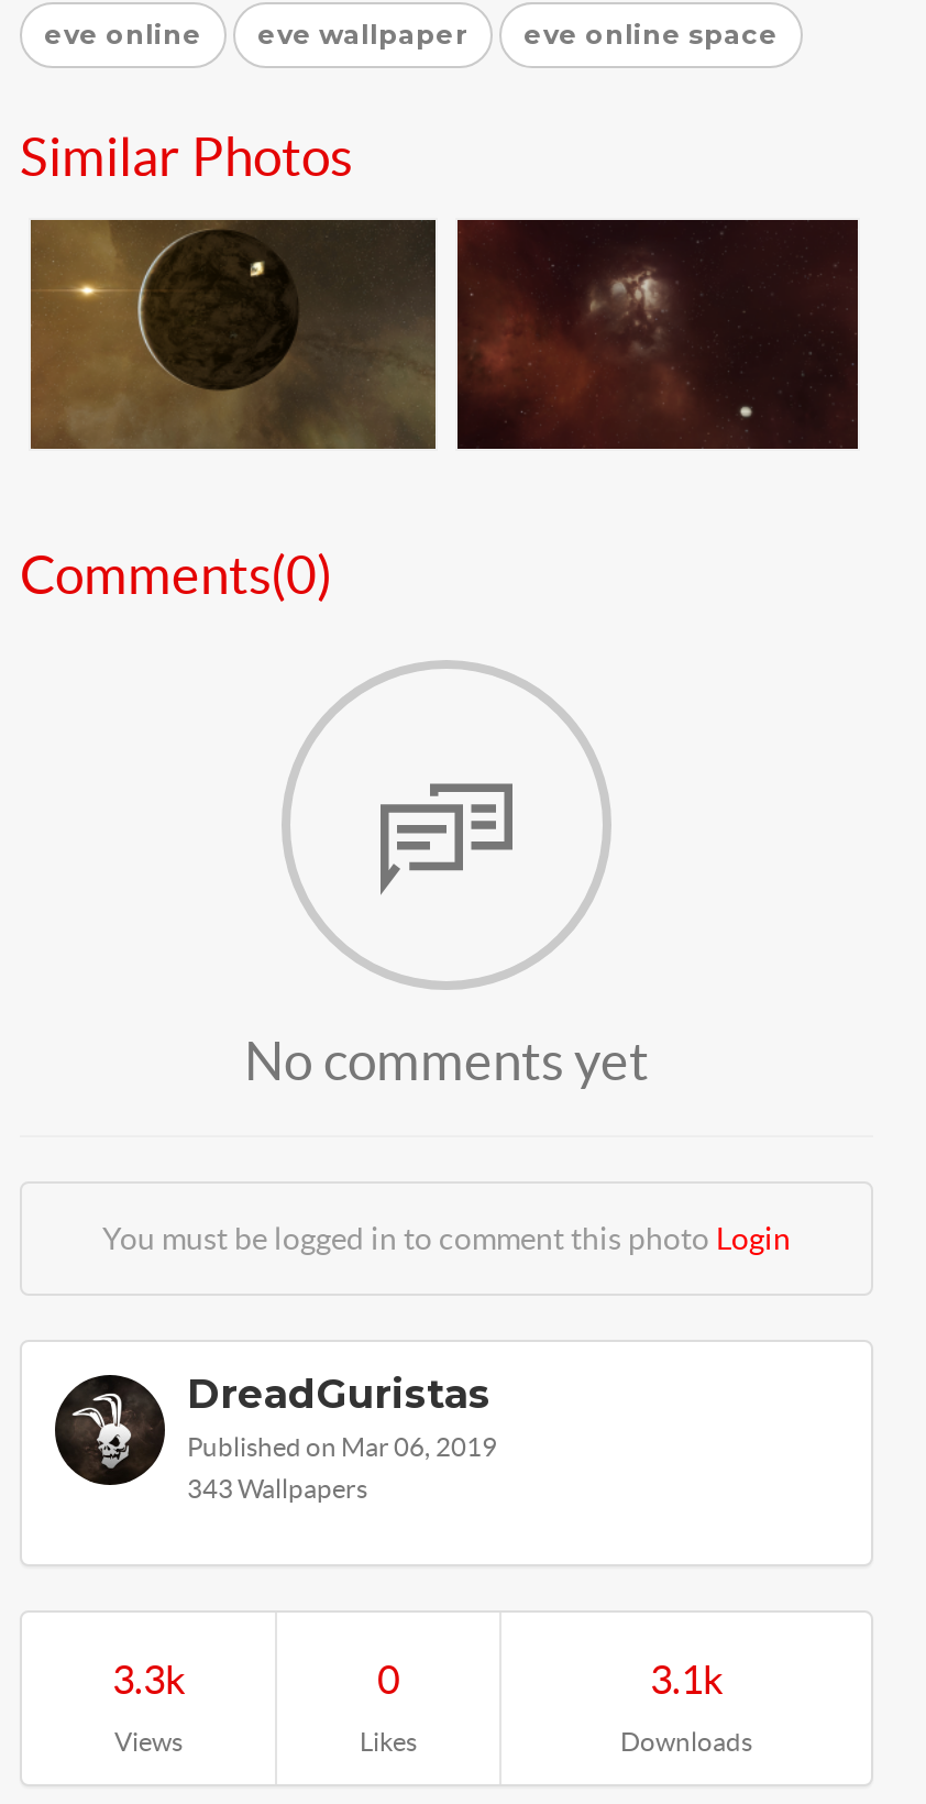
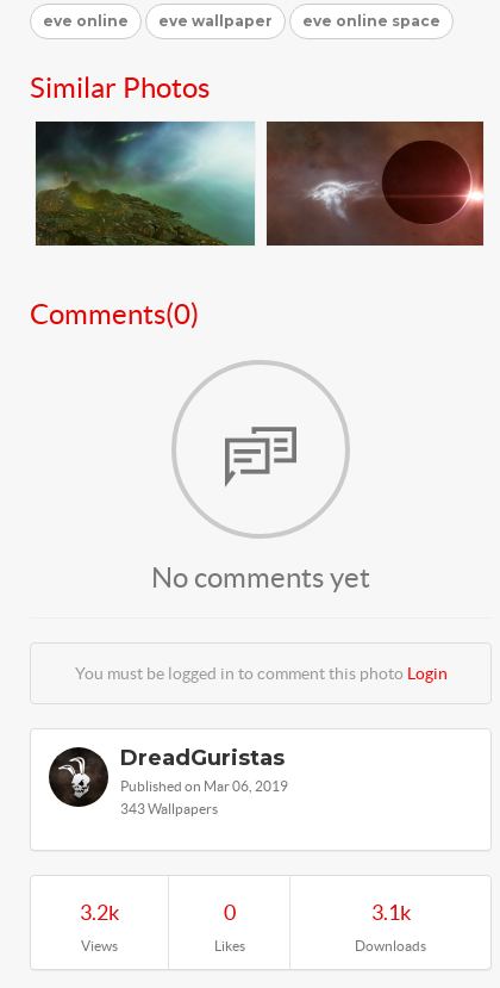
[31,218,438,449] [image] -> [35,120,256,246] [image]
[458,220,860,449] [image] -> [267,122,485,246] [image]
[112,1656,185,1702] 3.3k -> [80,899,119,924] 3.2k

